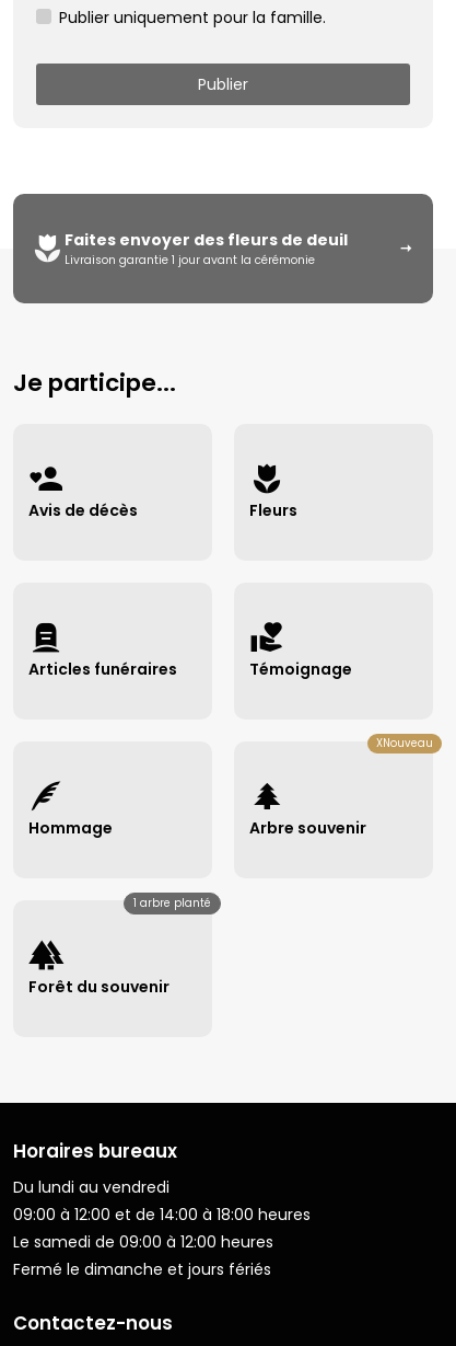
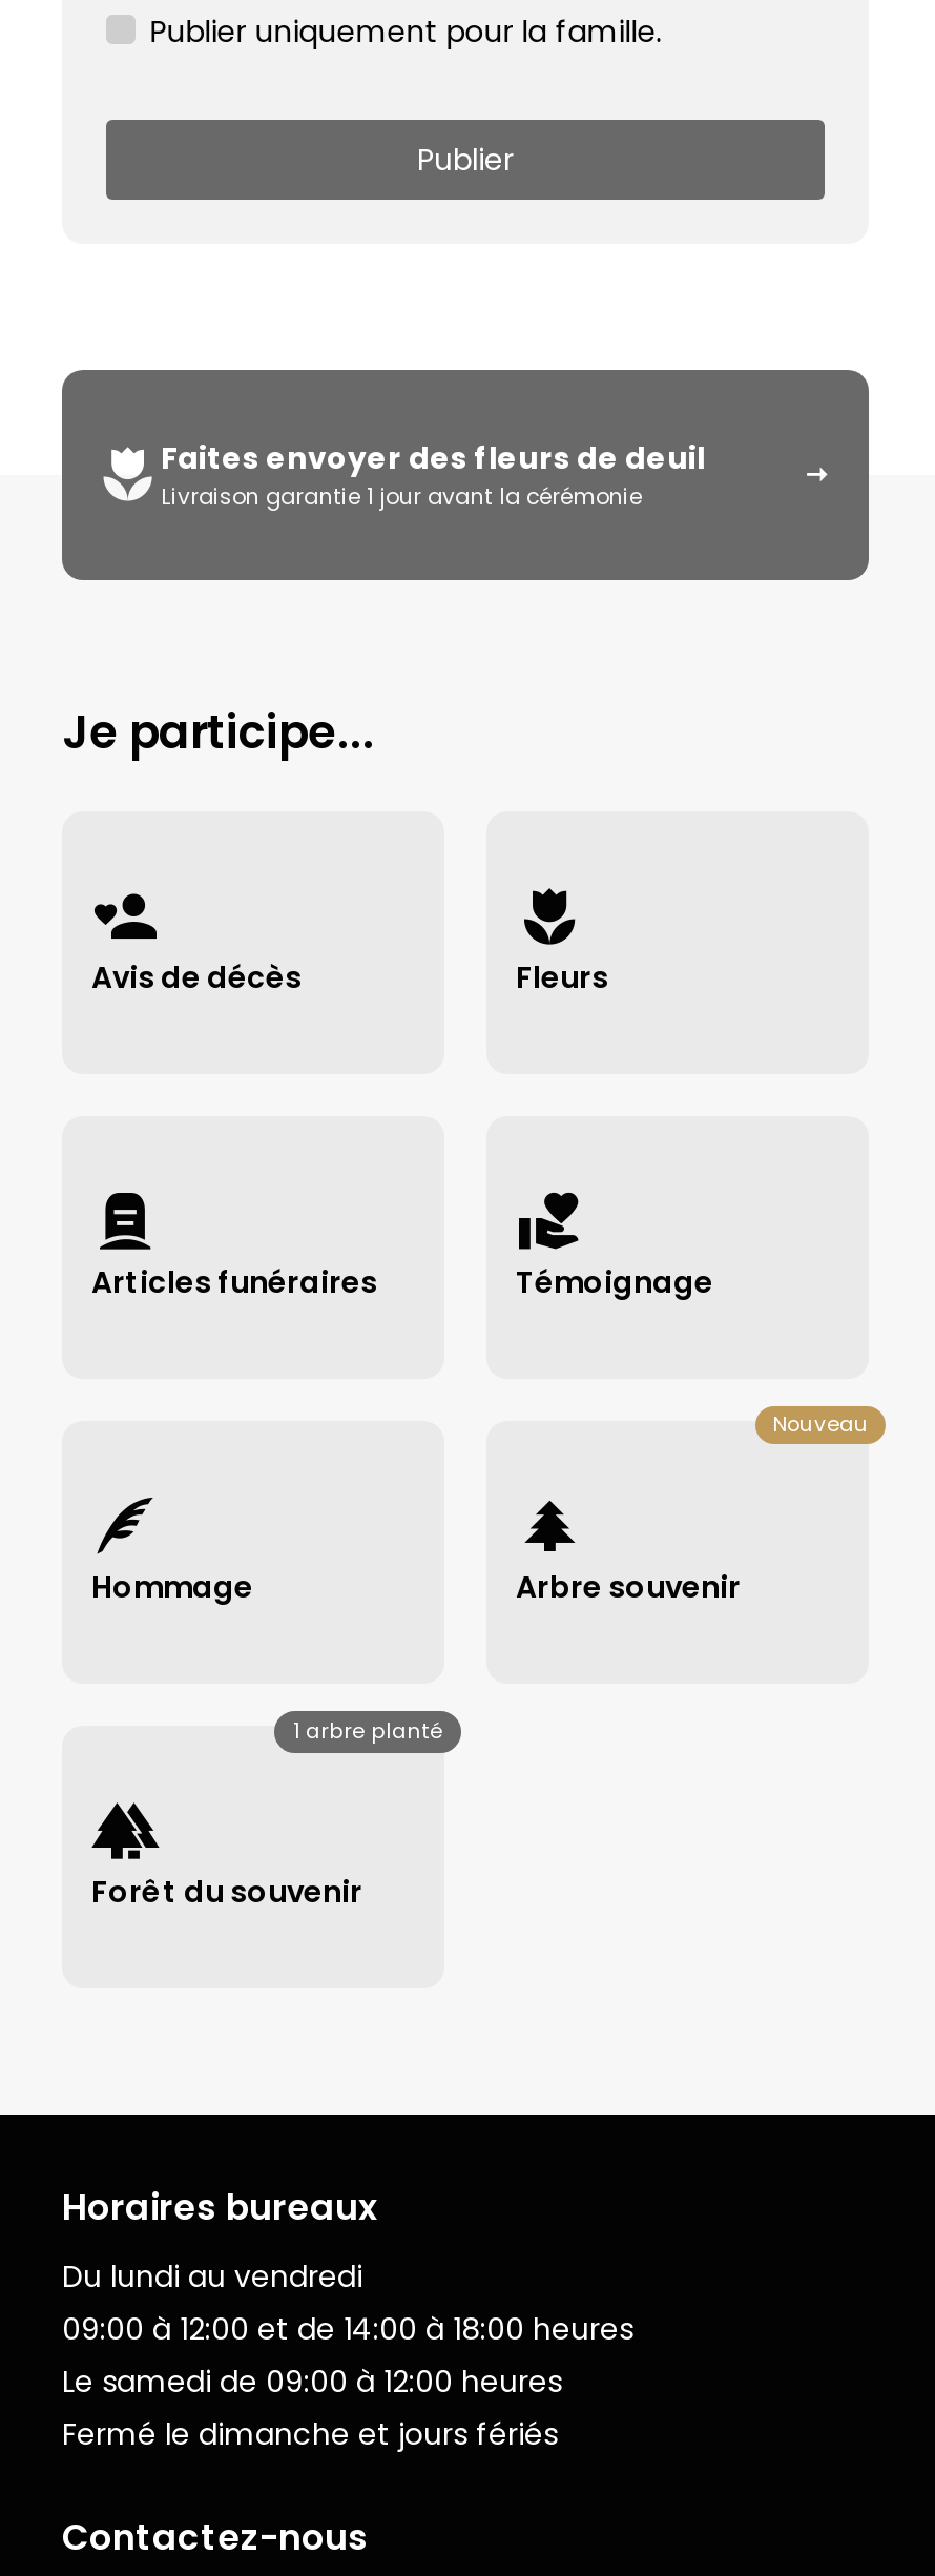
[376,736,433,750] XNouveau -> [772,1411,869,1438] Nouveau

